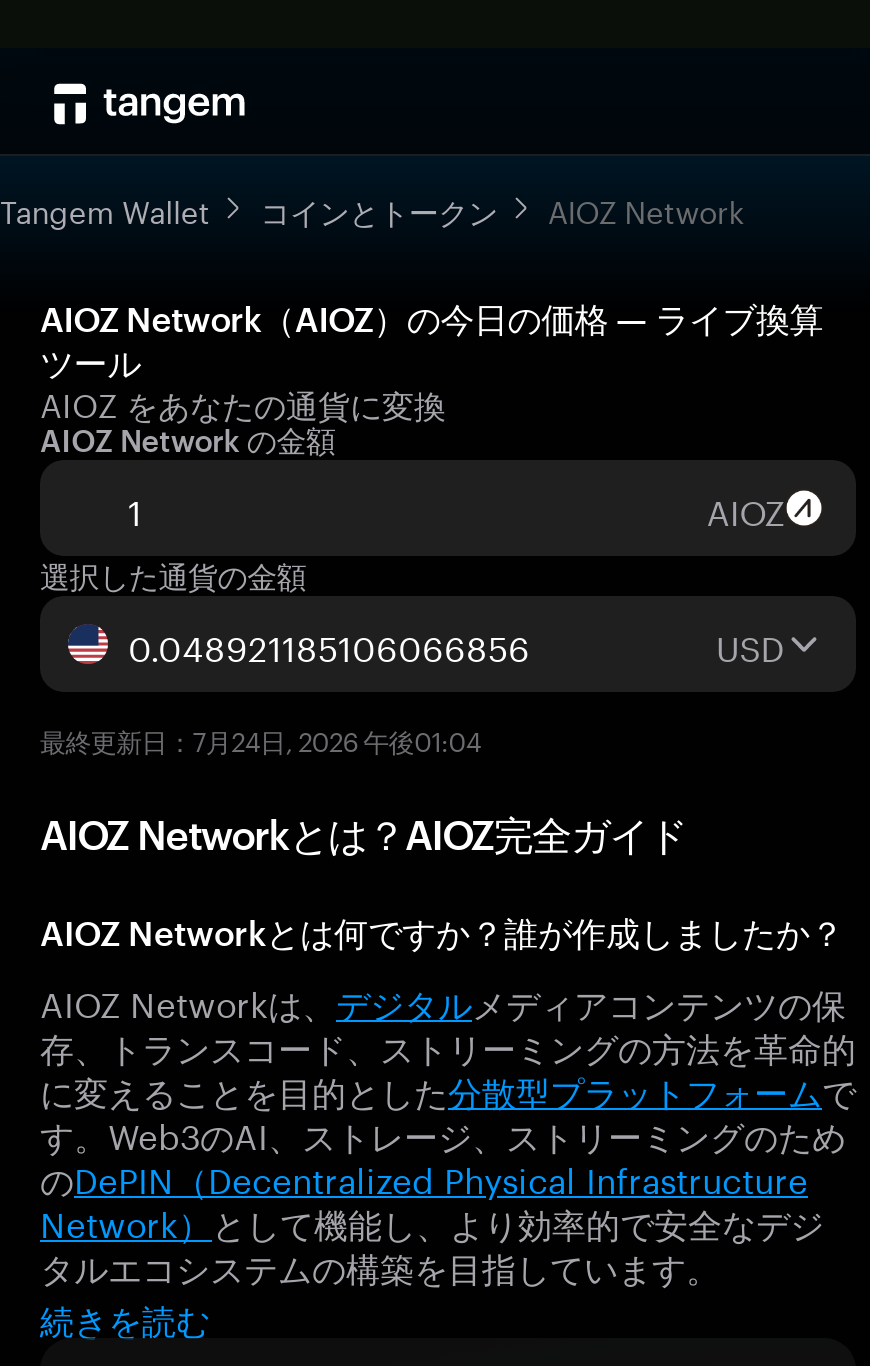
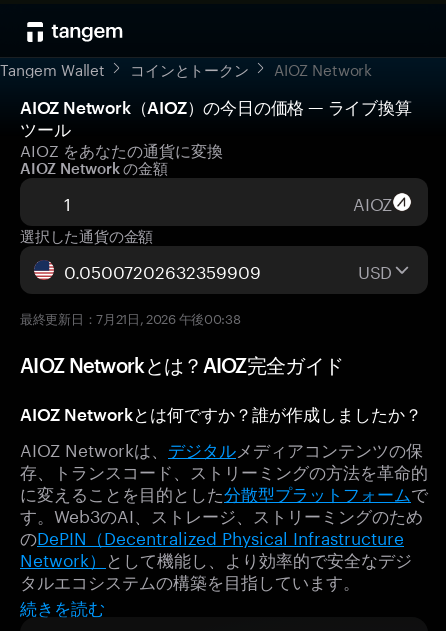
[40,718,481,758] 最終更新日：7月24日, 2026 午後01:04 -> [20,307,240,327] 最終更新日：7月21日, 2026 午後00:38

